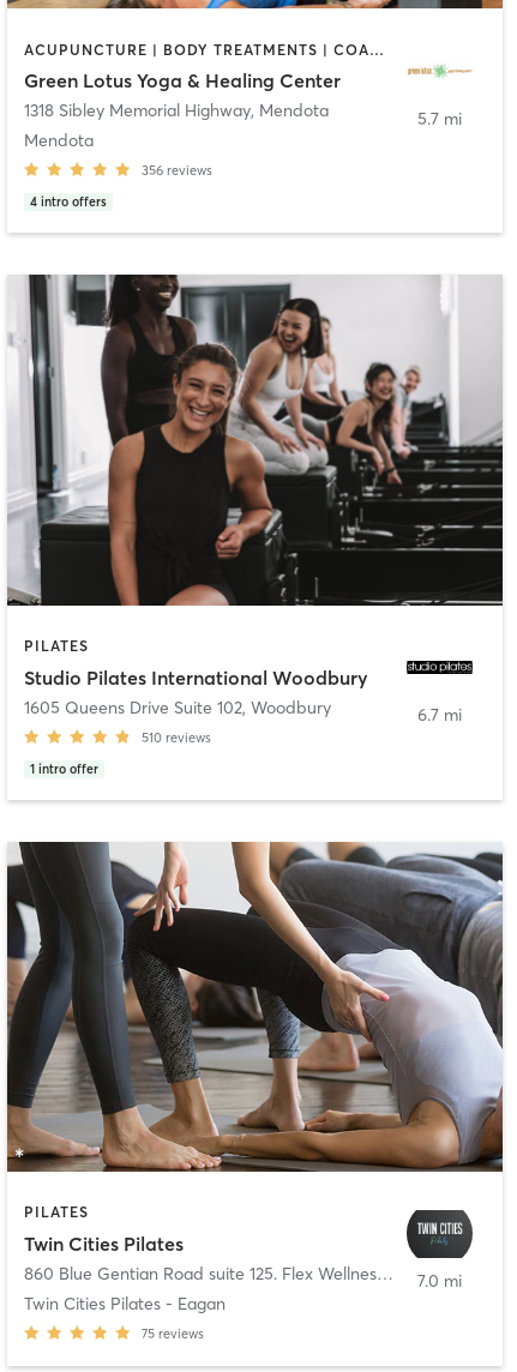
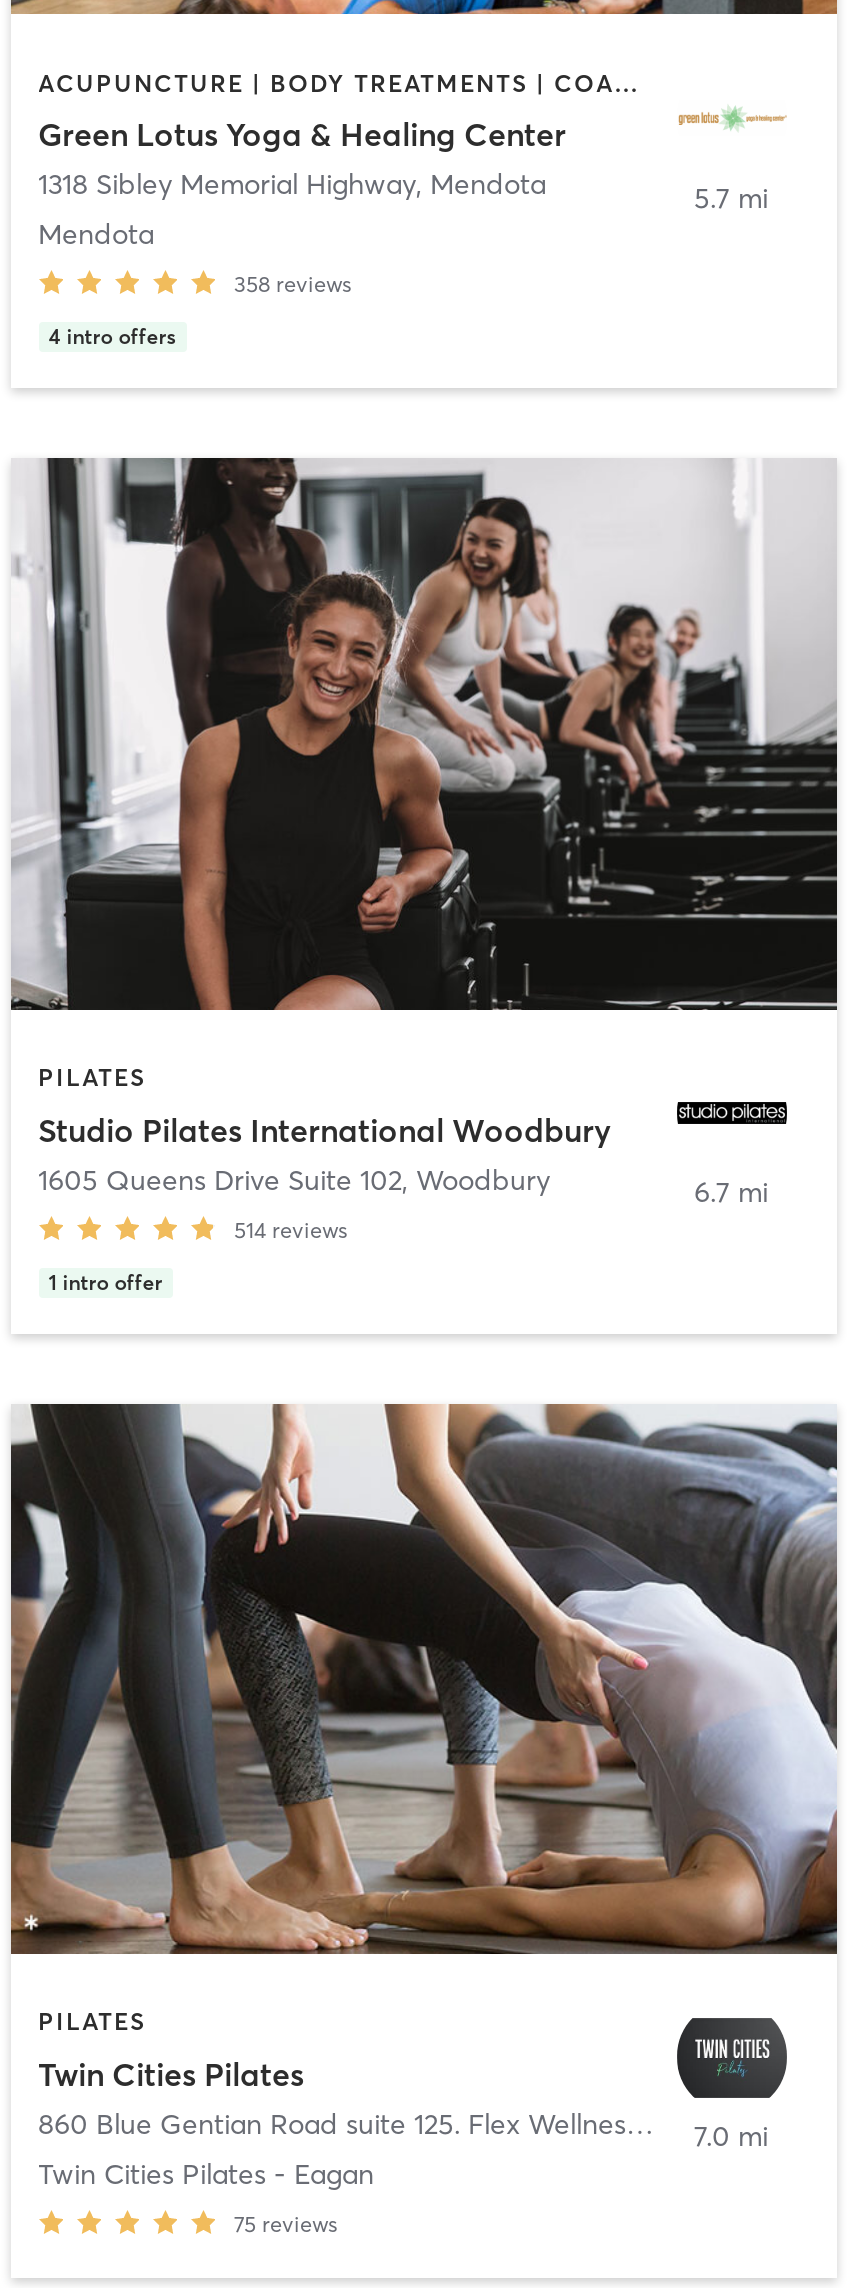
[141,162,212,179] 356 reviews -> [234,271,352,299] 358 reviews
[141,729,211,745] 510 reviews -> [234,1215,348,1243] 514 reviews

